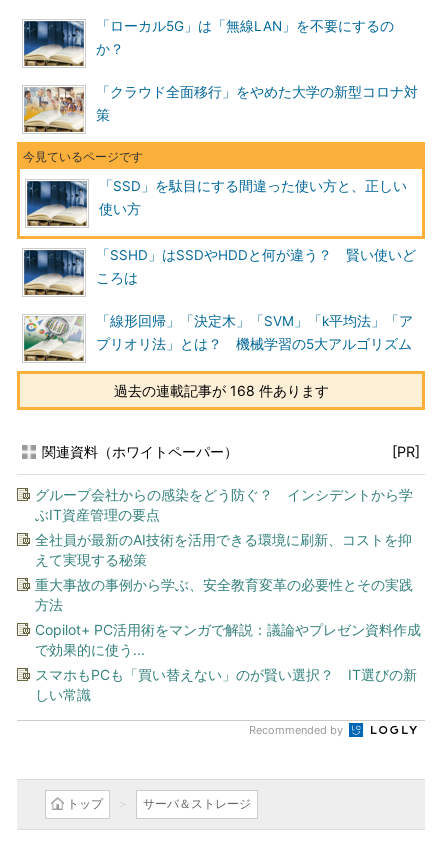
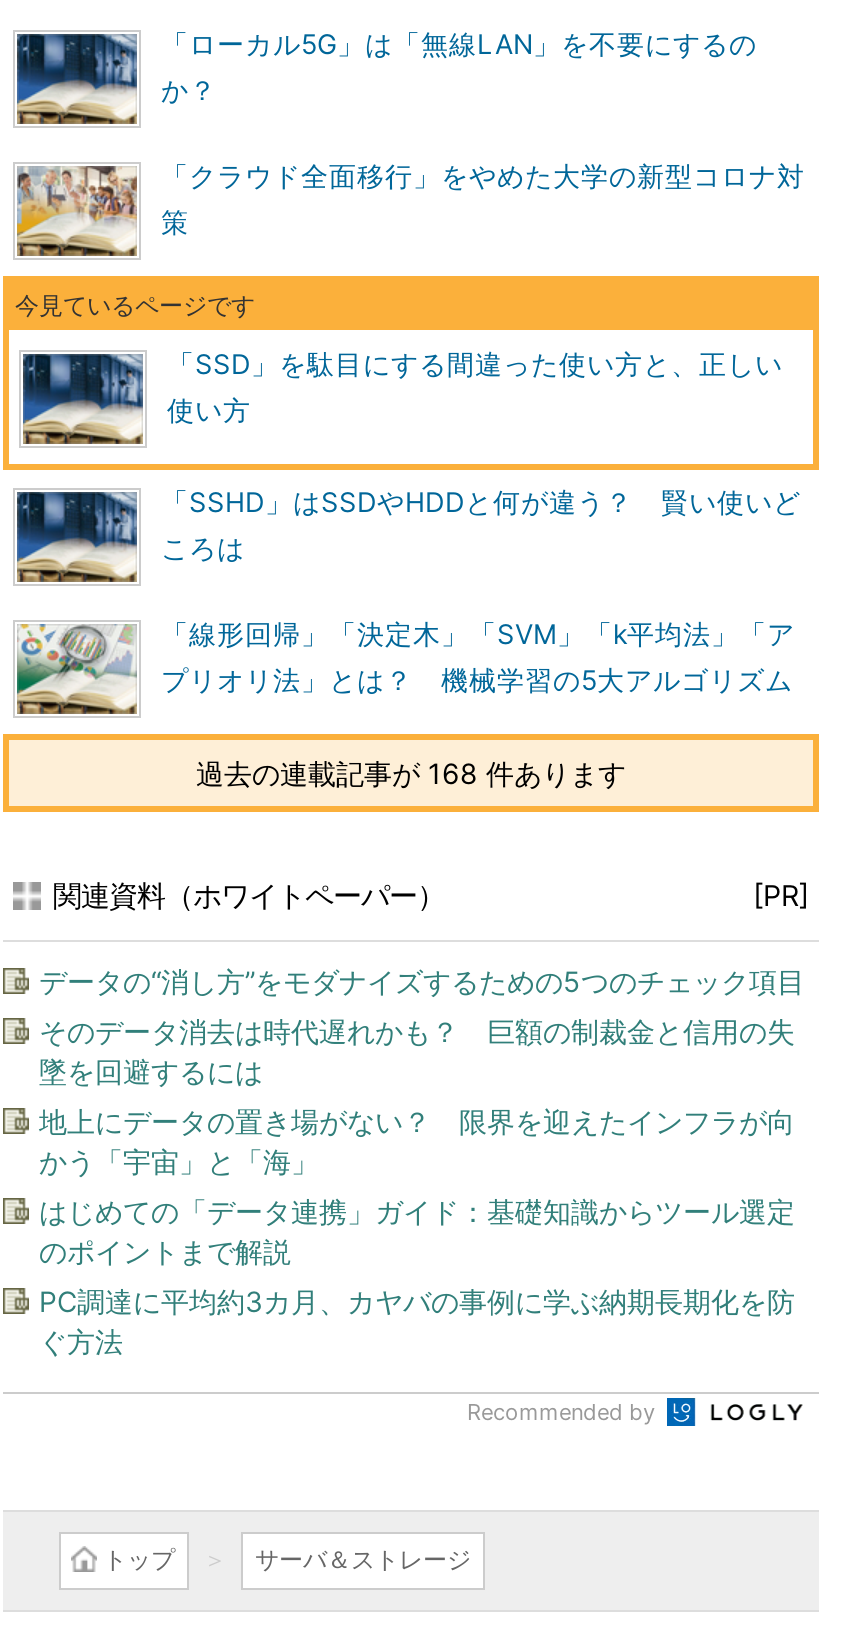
[35,486,413,523] グループ会社からの感染をどう防ぐ？ インシデントから学 | ぶIT資産管理の要点 -> [39,964,805,998] データの“消し方”をモダナイズするための5つのチェック項目
[35,531,412,568] 全社員が最新のAI技術を活用できる環境に刷新、コストを抑 | えて実現する秘策 -> [39,1014,795,1088] そのデータ消去は時代遅れかも？ 巨額の制裁金と信用の失 | 墜を回避するには
[35,576,413,613] 重大事故の事例から学ぶ、安全教育変革の必要性とその実践 | 方法 -> [39,1104,795,1178] 地上にデータの置き場がない？ 限界を迎えたインフラが向 | かう「宇宙」と「海」
[35,621,421,658] Copilot+ PC活用術をマンガで解説：議論やプレゼン資料作成 | で効果的に使う... -> [39,1194,795,1268] はじめての「データ連携」ガイド：基礎知識からツール選定 | のポイントまで解説
[35,666,417,703] スマホもPCも「買い替えない」のが賢い選択？ IT選びの新 | しい常識 -> [39,1284,795,1358] PC調達に平均約3カ月、カヤバの事例に学ぶ納期長期化を防 | ぐ方法

